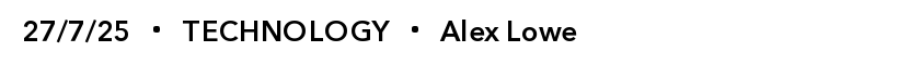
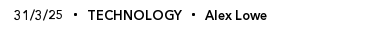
[22,13,576,47] 27/7/25 TECHNOLOGY Alex Lowe -> [14,7,267,23] 31/3/25 TECHNOLOGY Alex Lowe

